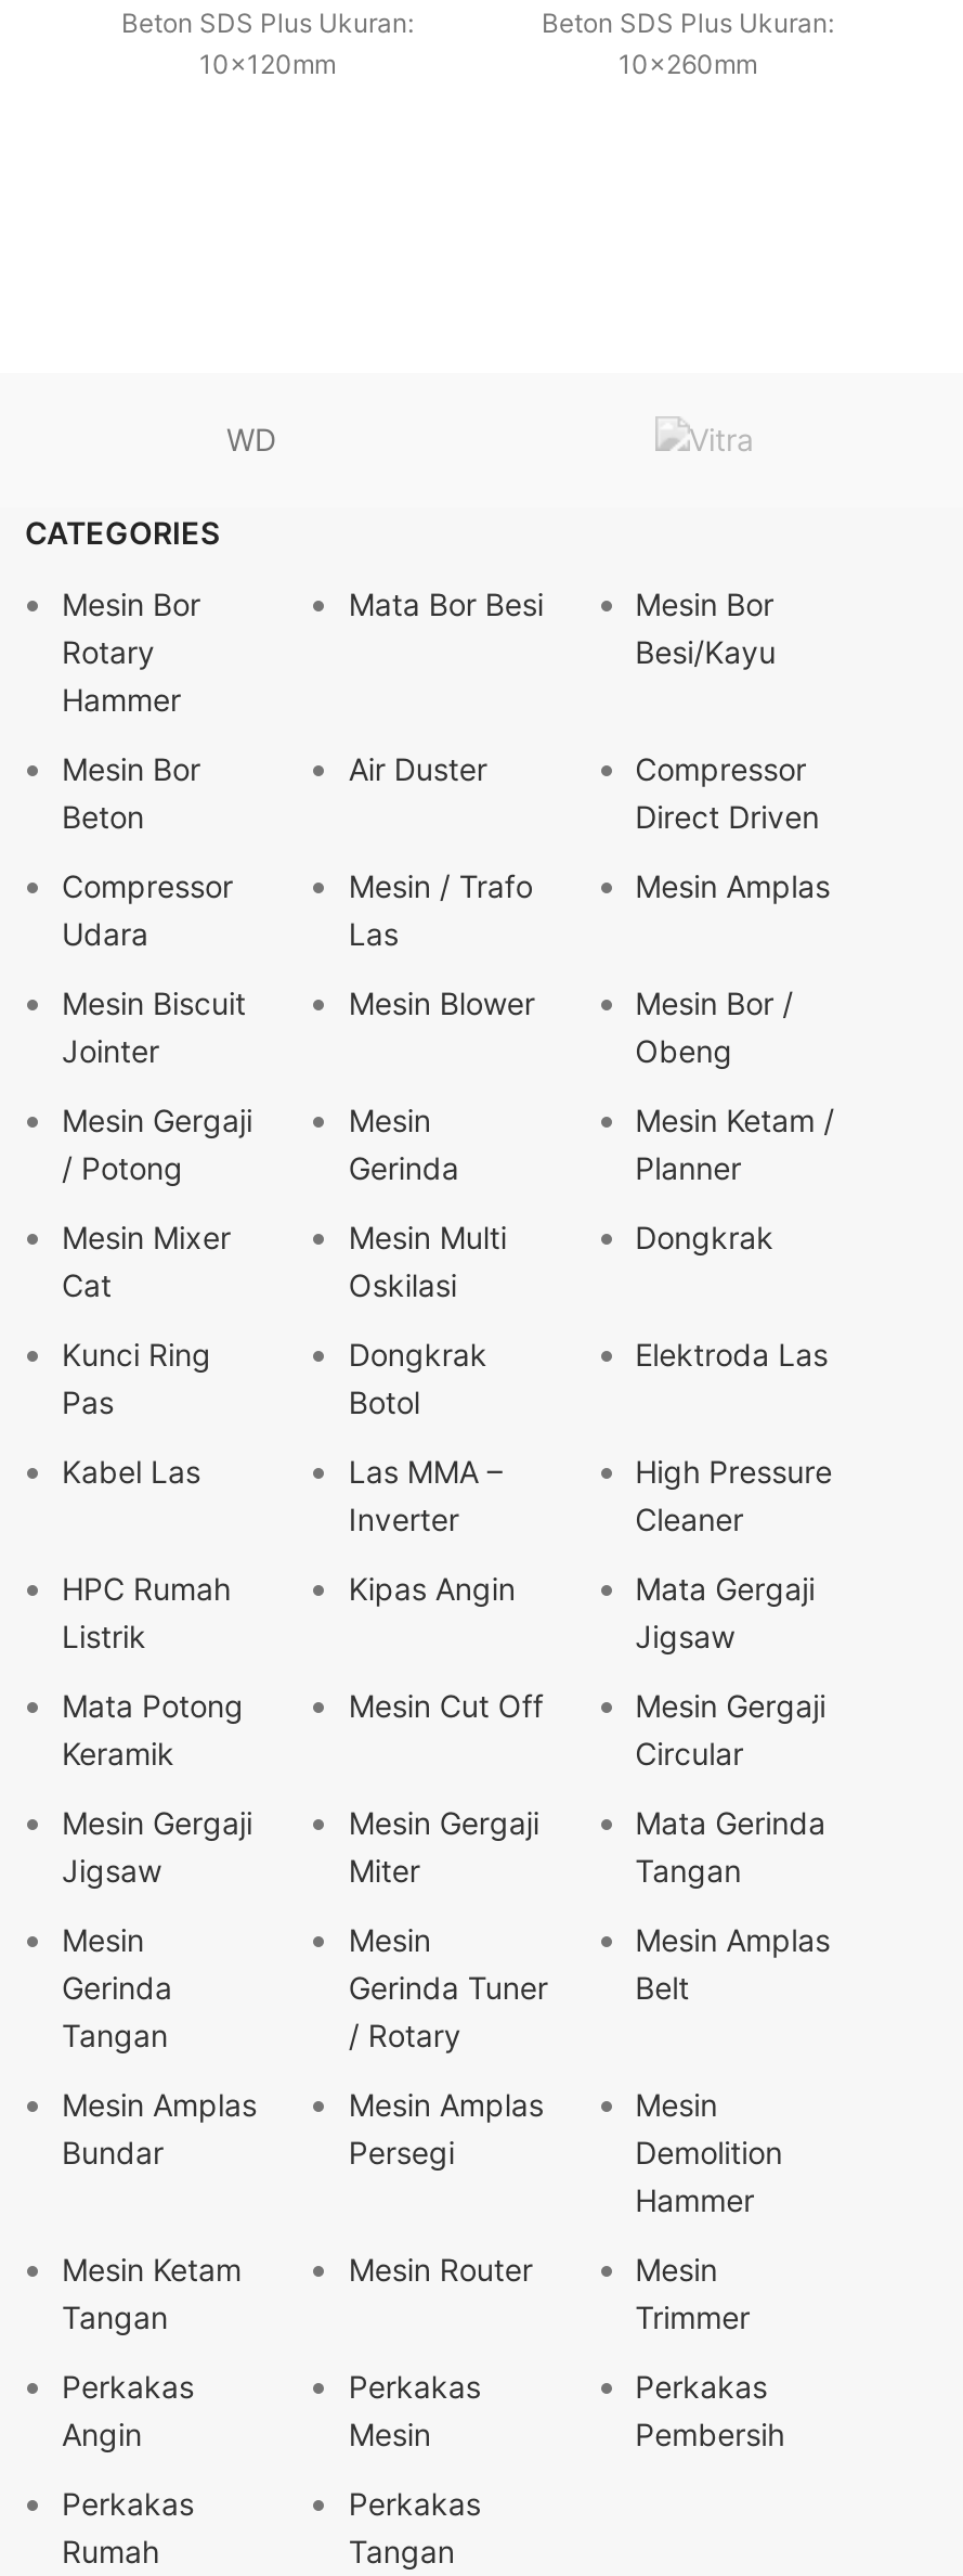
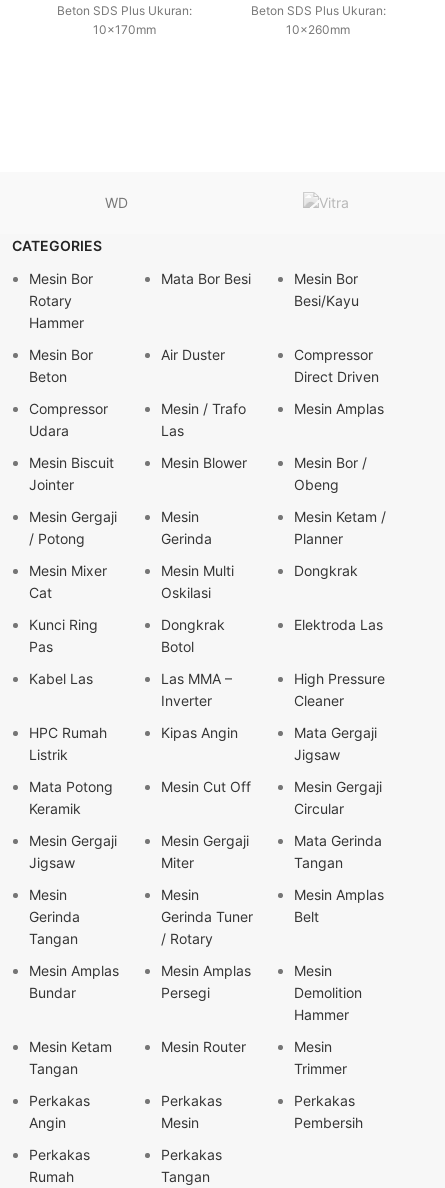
[199,48,336,81] 10x120mm -> [92,22,155,37] 10x170mm

